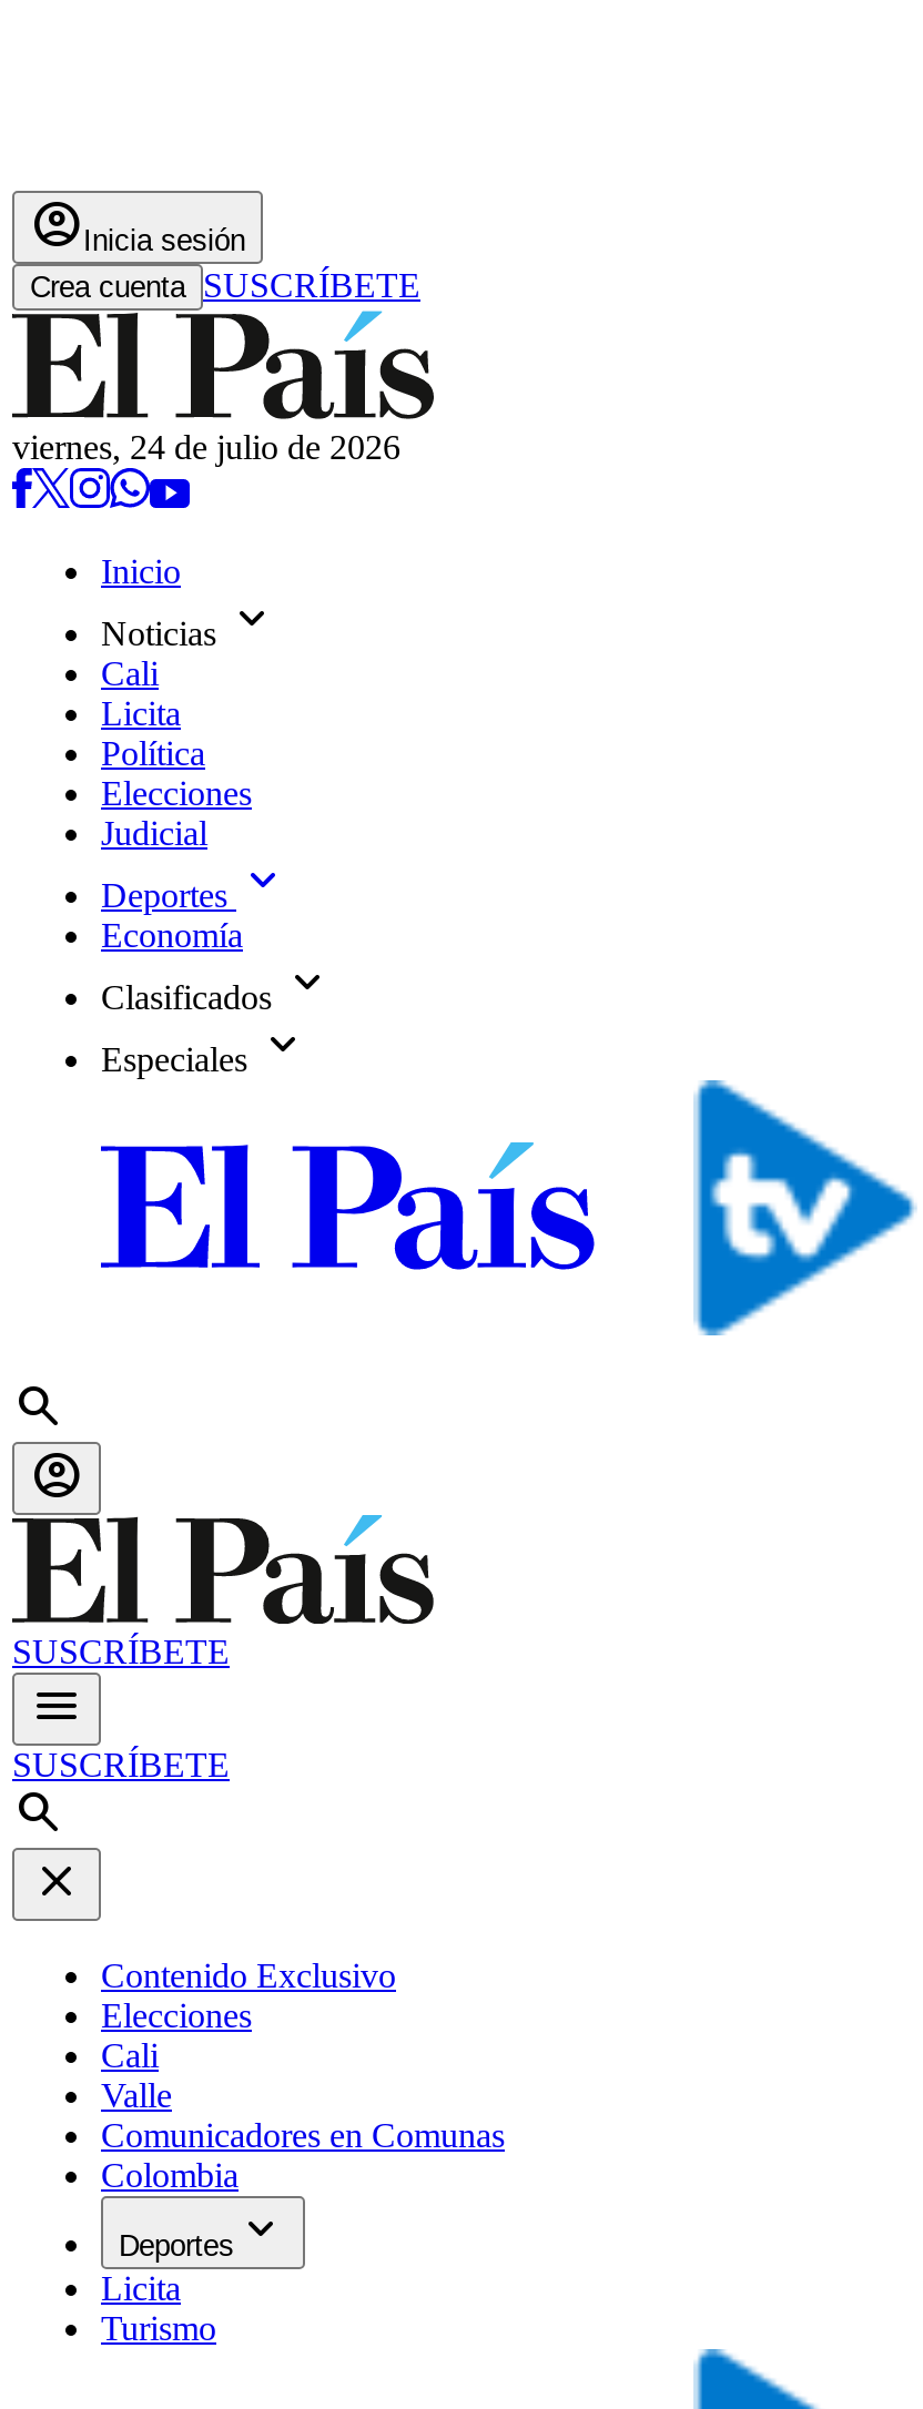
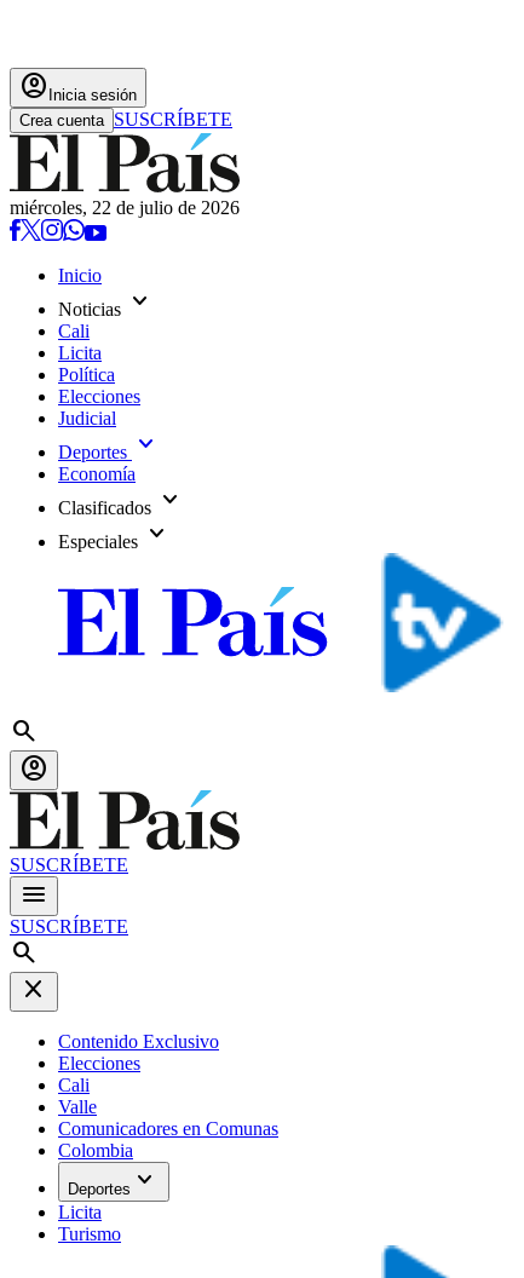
[12,428,400,466] viernes, 24 de julio de 2026 -> [10,197,240,218] miércoles, 22 de julio de 2026

